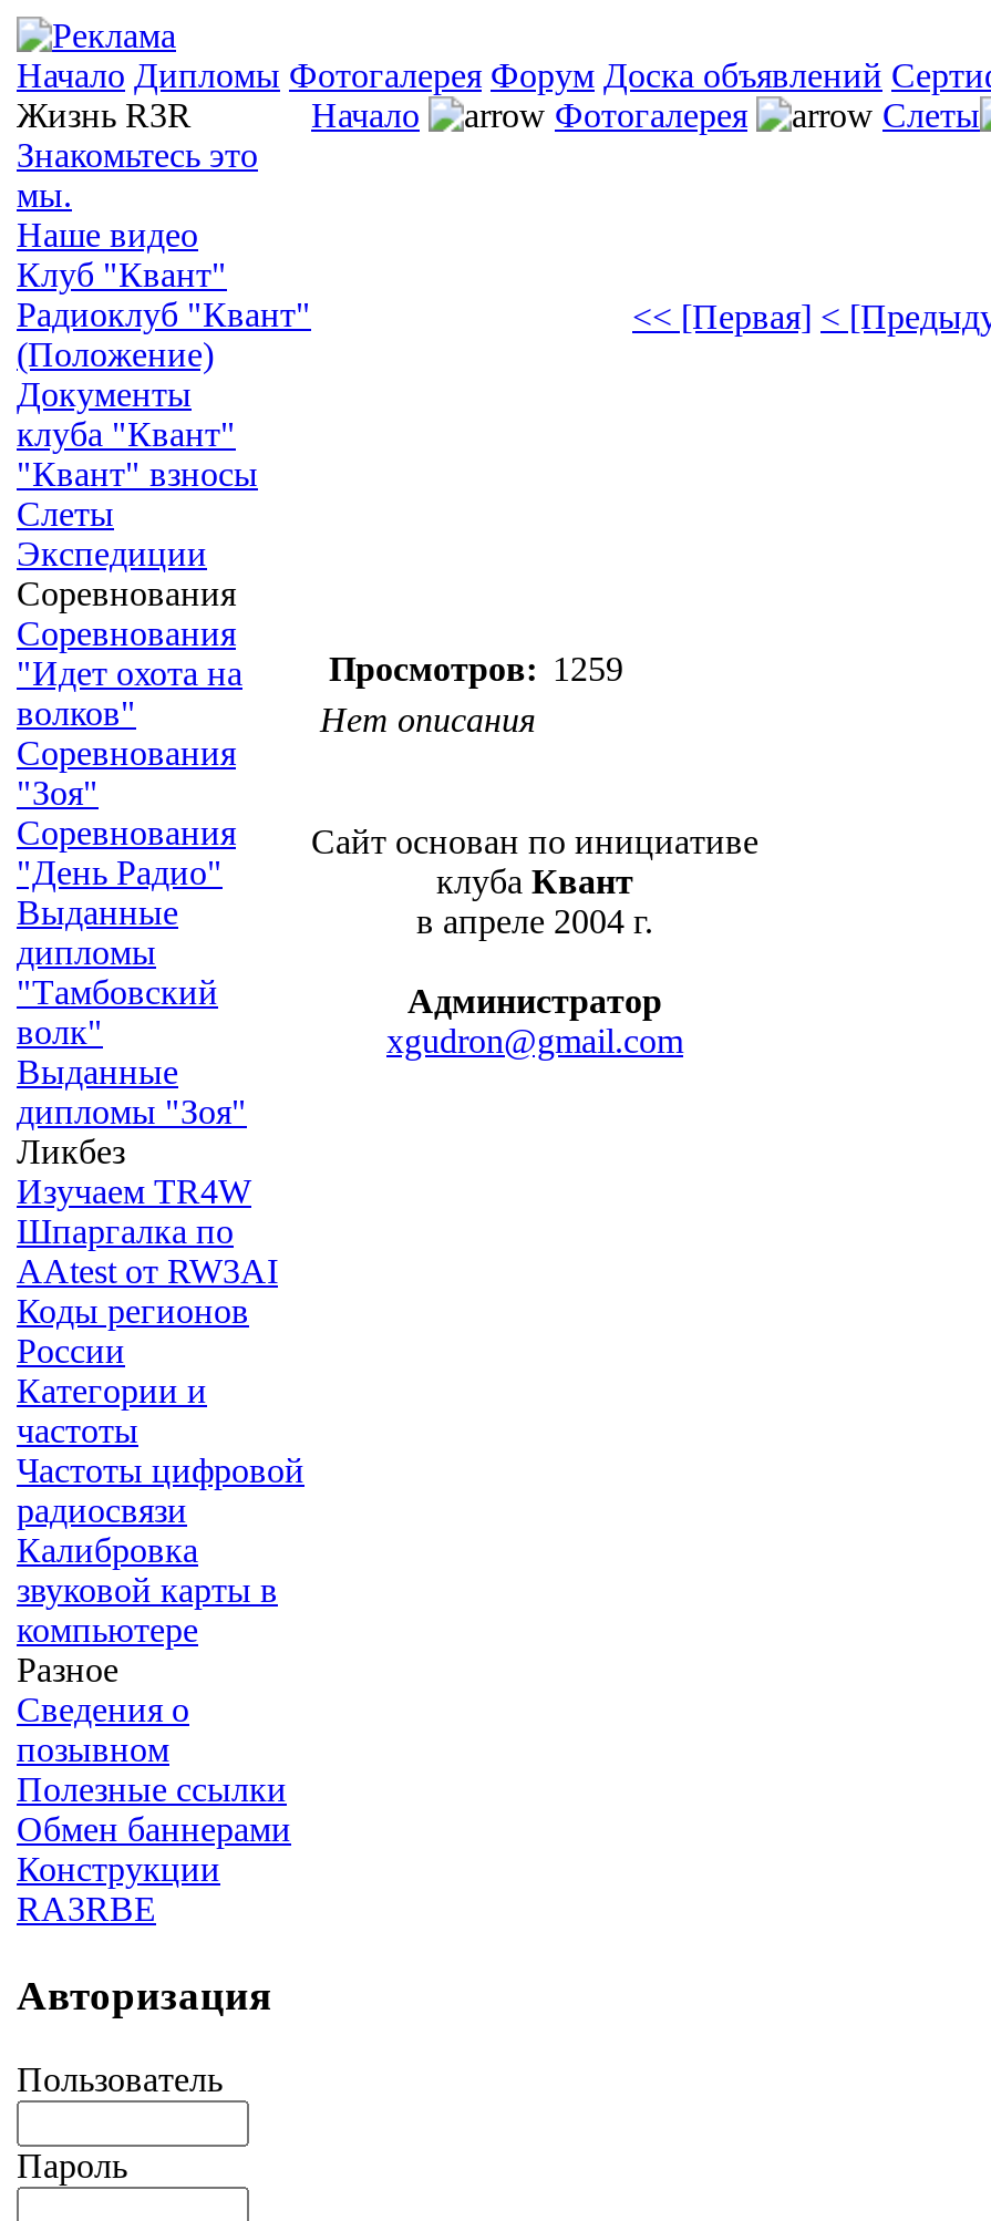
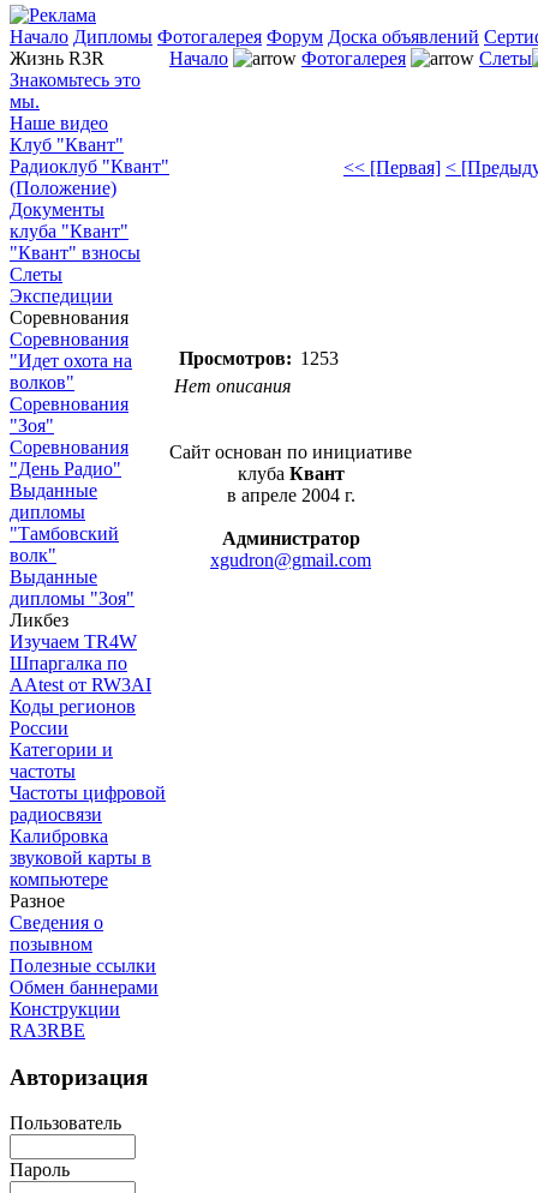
[329,650,623,688] Просмотров: 1259 -> [179,348,339,368] Просмотров: 1253

